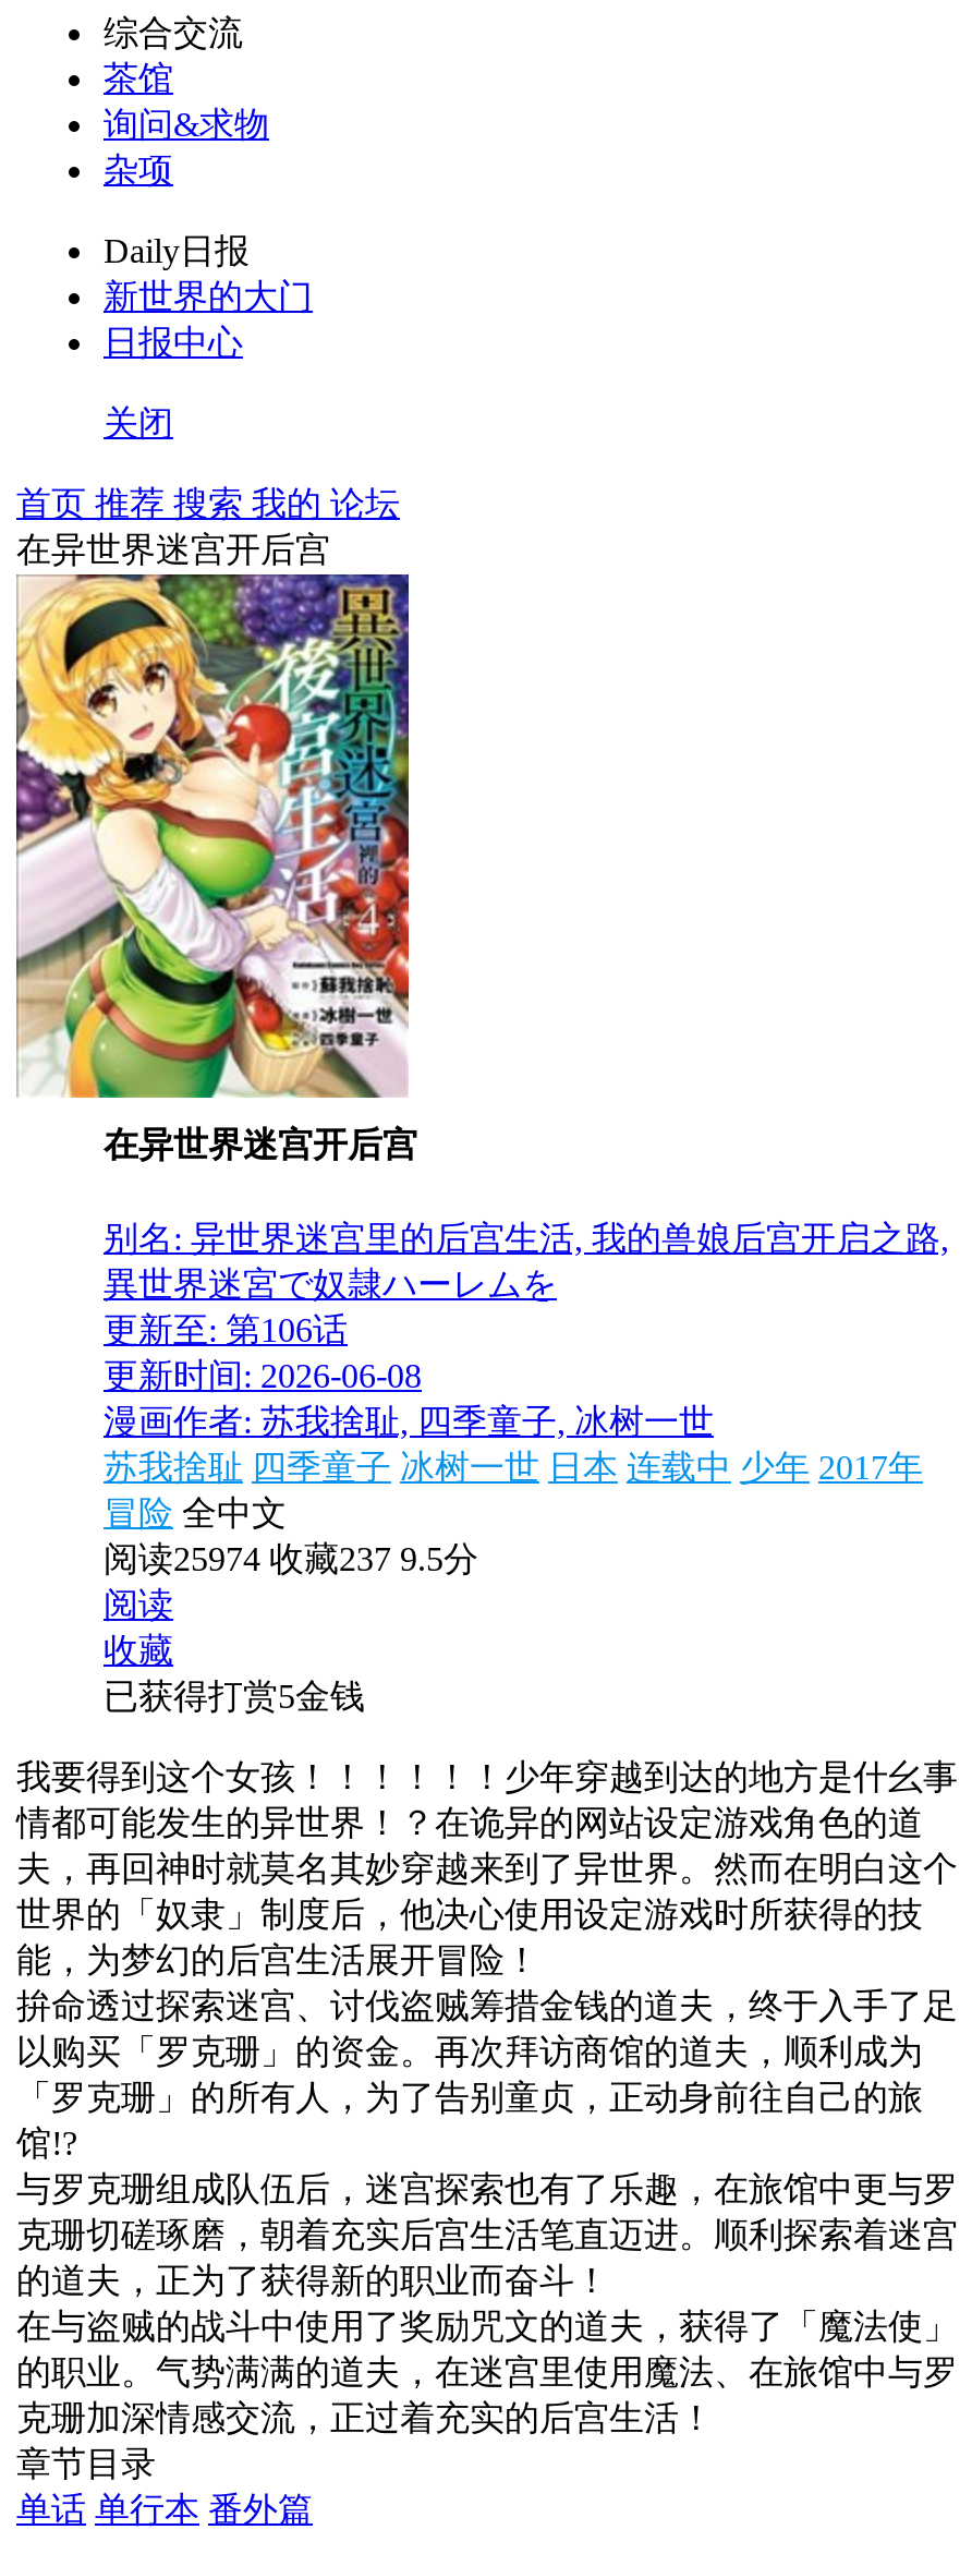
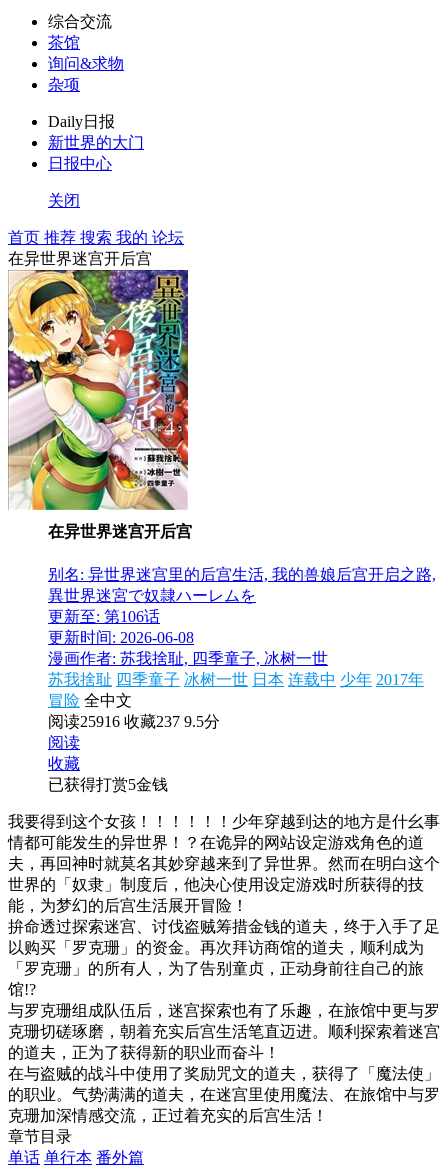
[104,1540,478,1577] 阅读25974 收藏237 9.5分 -> [48,713,220,730] 阅读25916 收藏237 9.5分

